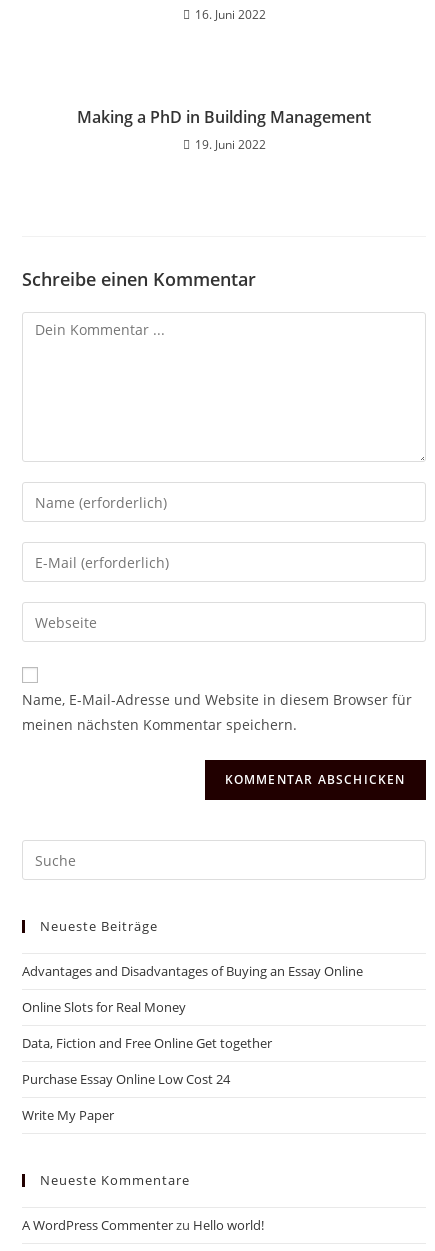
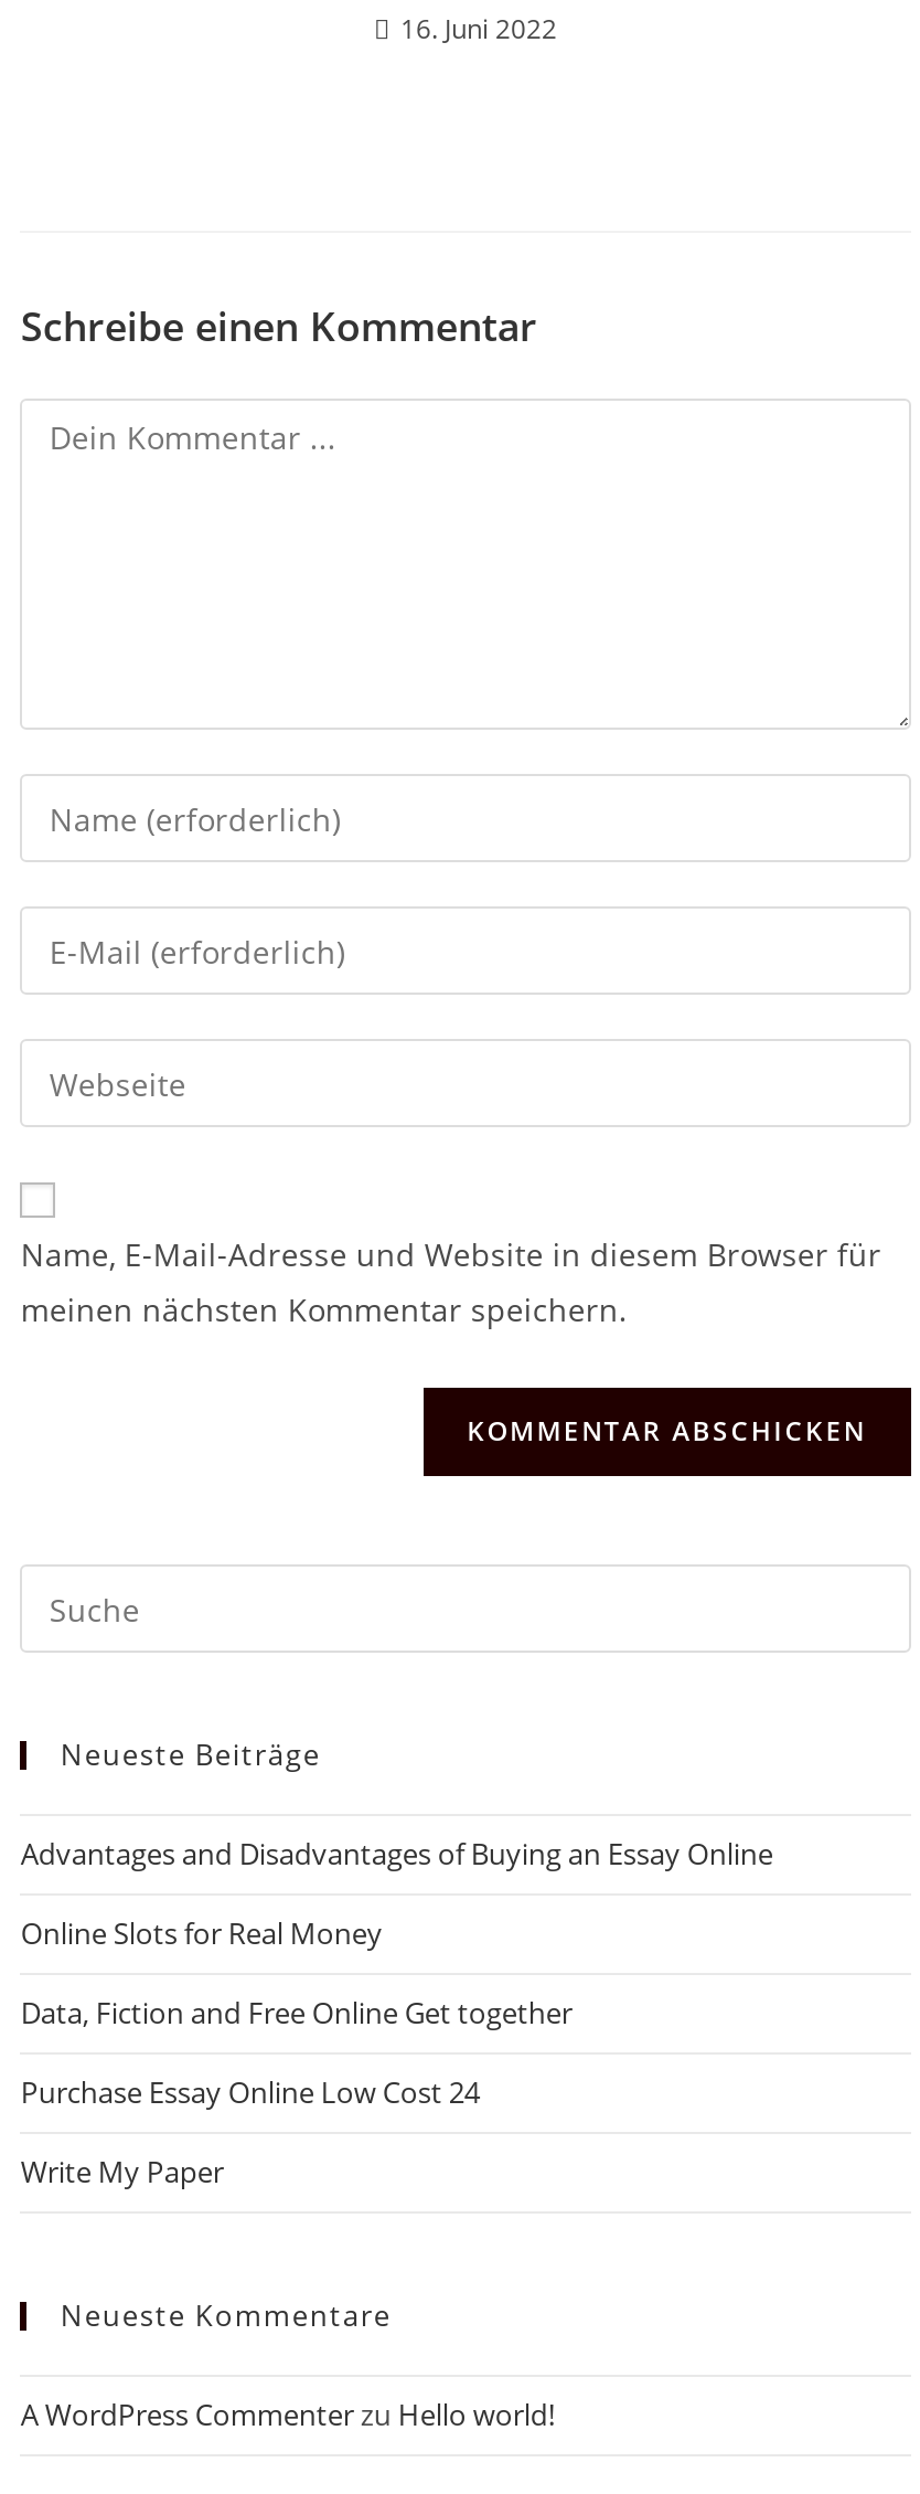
[77,106,371,153] Making a PhD in Building Management | 19. Juni 2022 -> none

